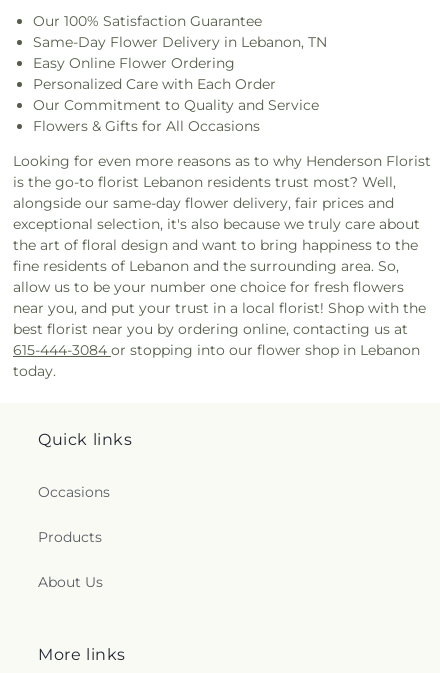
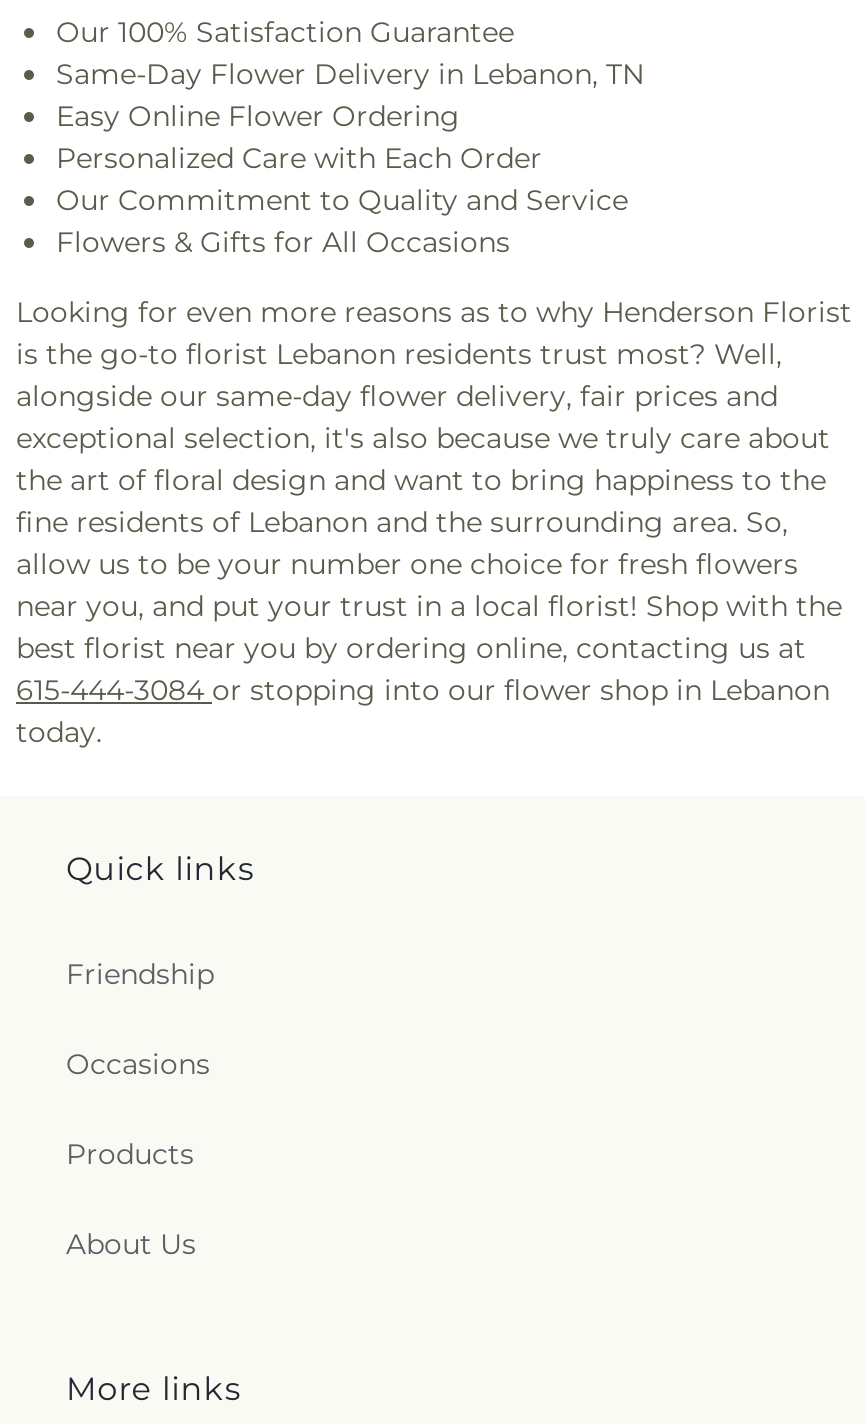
none -> [66,957,214,993] Friendship

